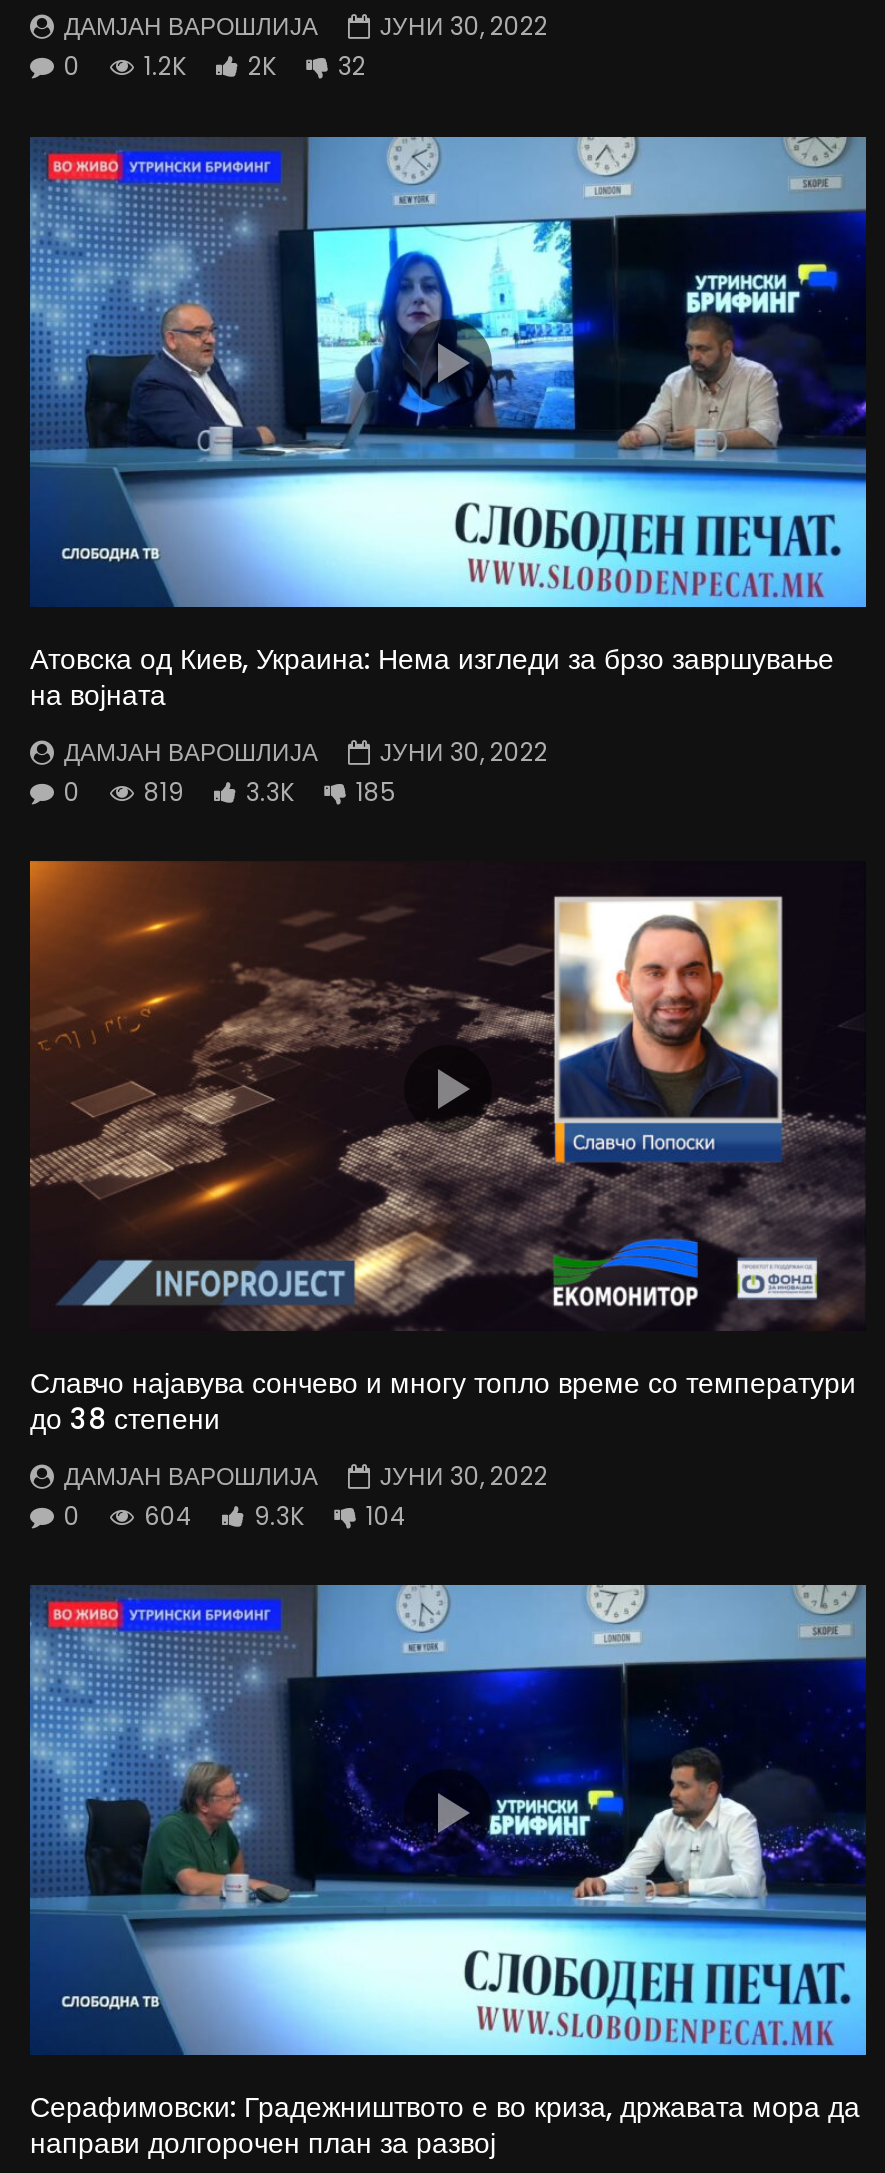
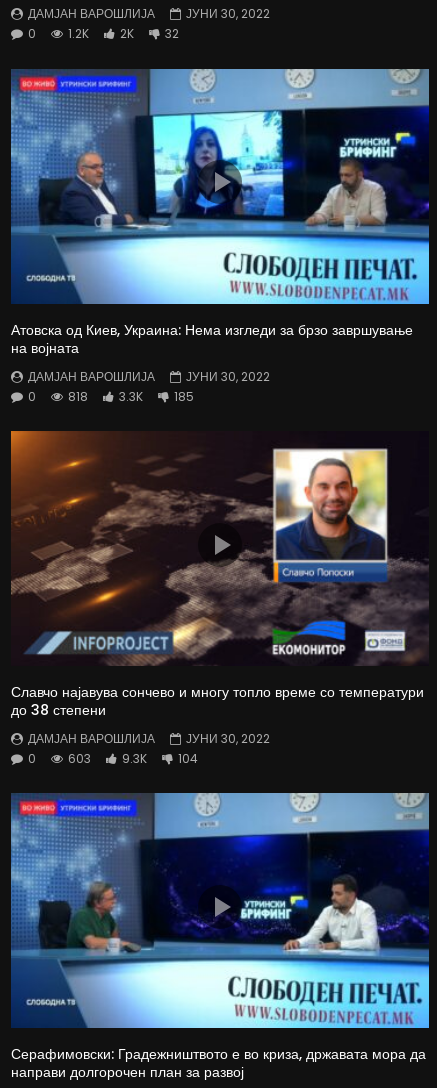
[64,774,396,808] 0 819 3.3K 185 -> [28,387,194,404] 0 818 3.3K 185
[64,1498,406,1532] 0 604 9.3K 104 -> [28,750,198,767] 0 603 9.3K 104

